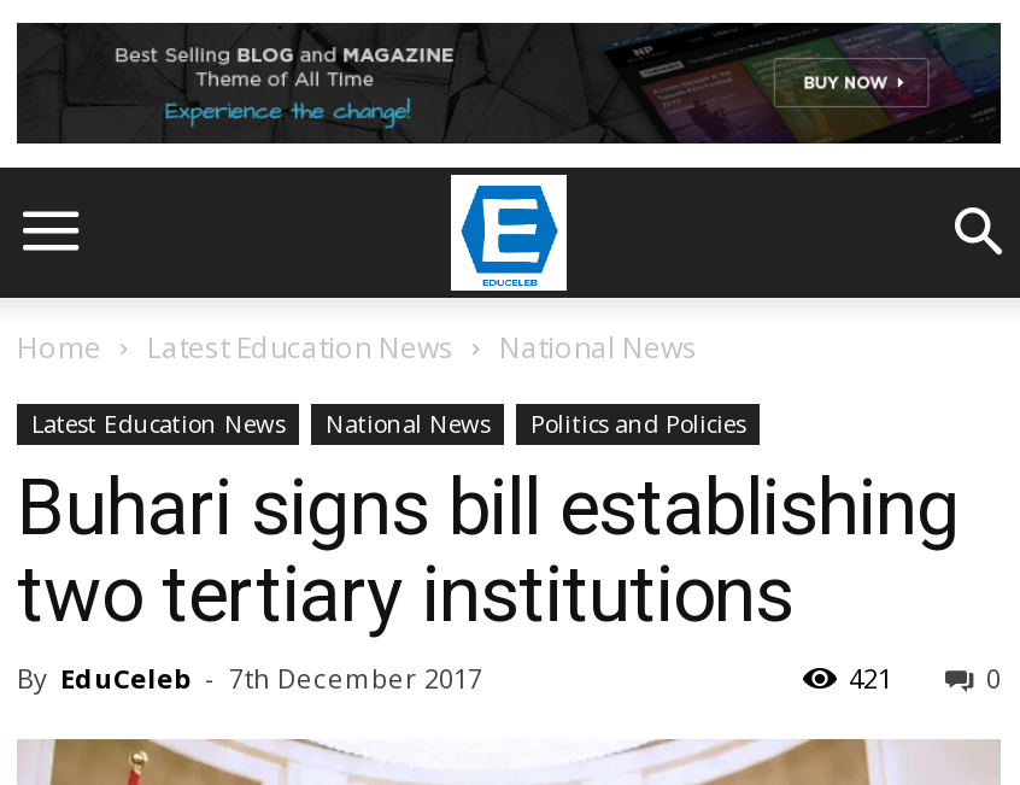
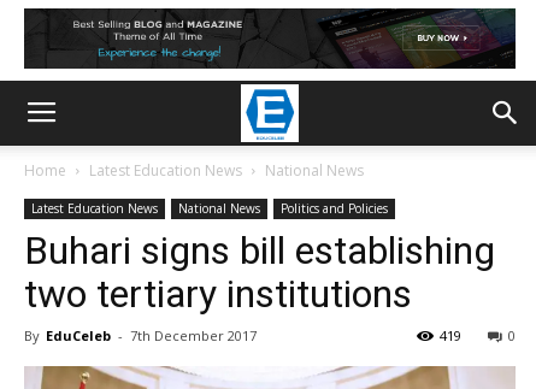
[849,660,892,696] 421 -> [440,326,461,344] 419

